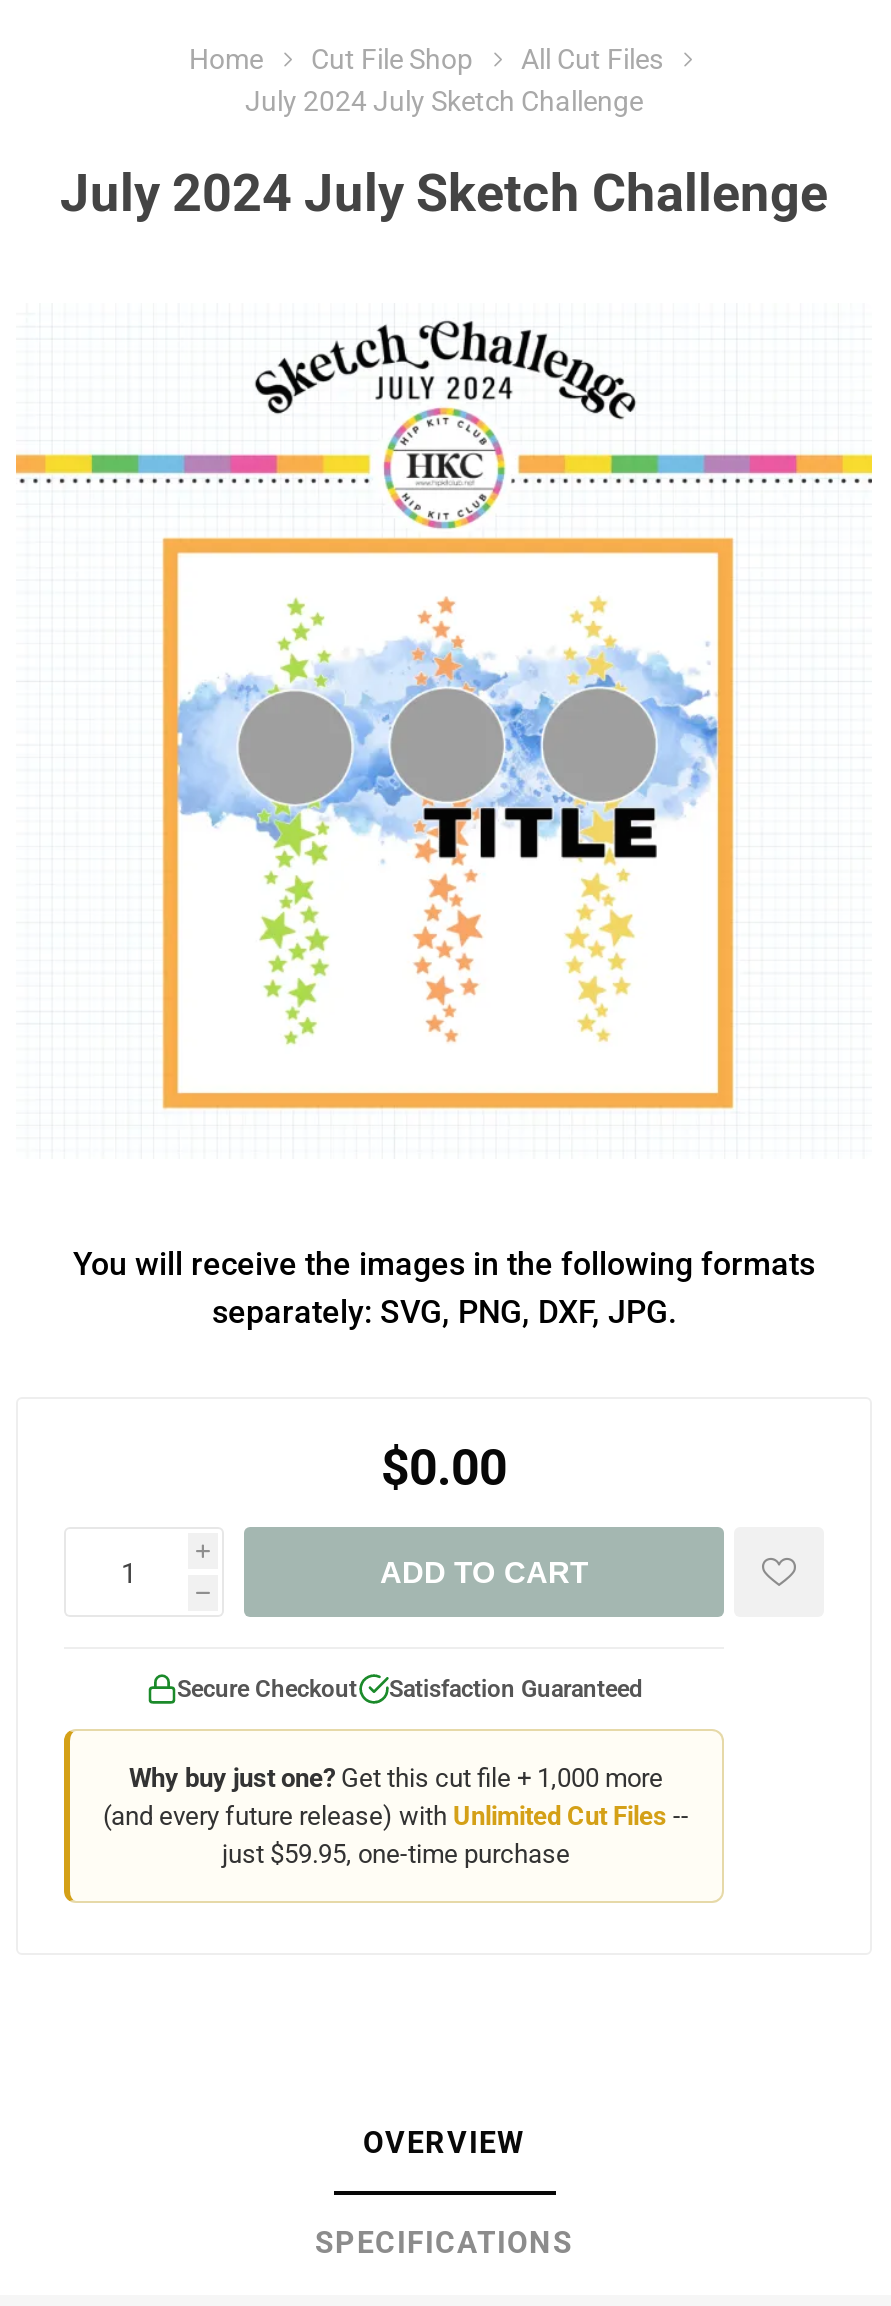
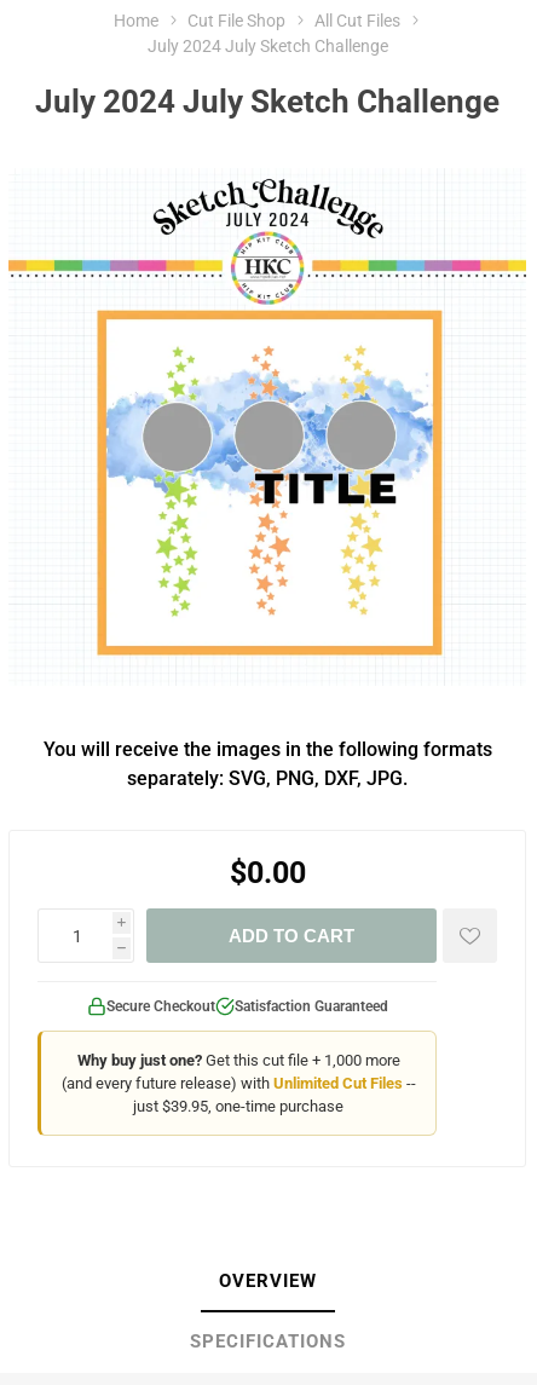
[222,1839,570,1869] just $59.95, one-time purchase -> [133,1097,343,1115] just $39.95, one-time purchase

